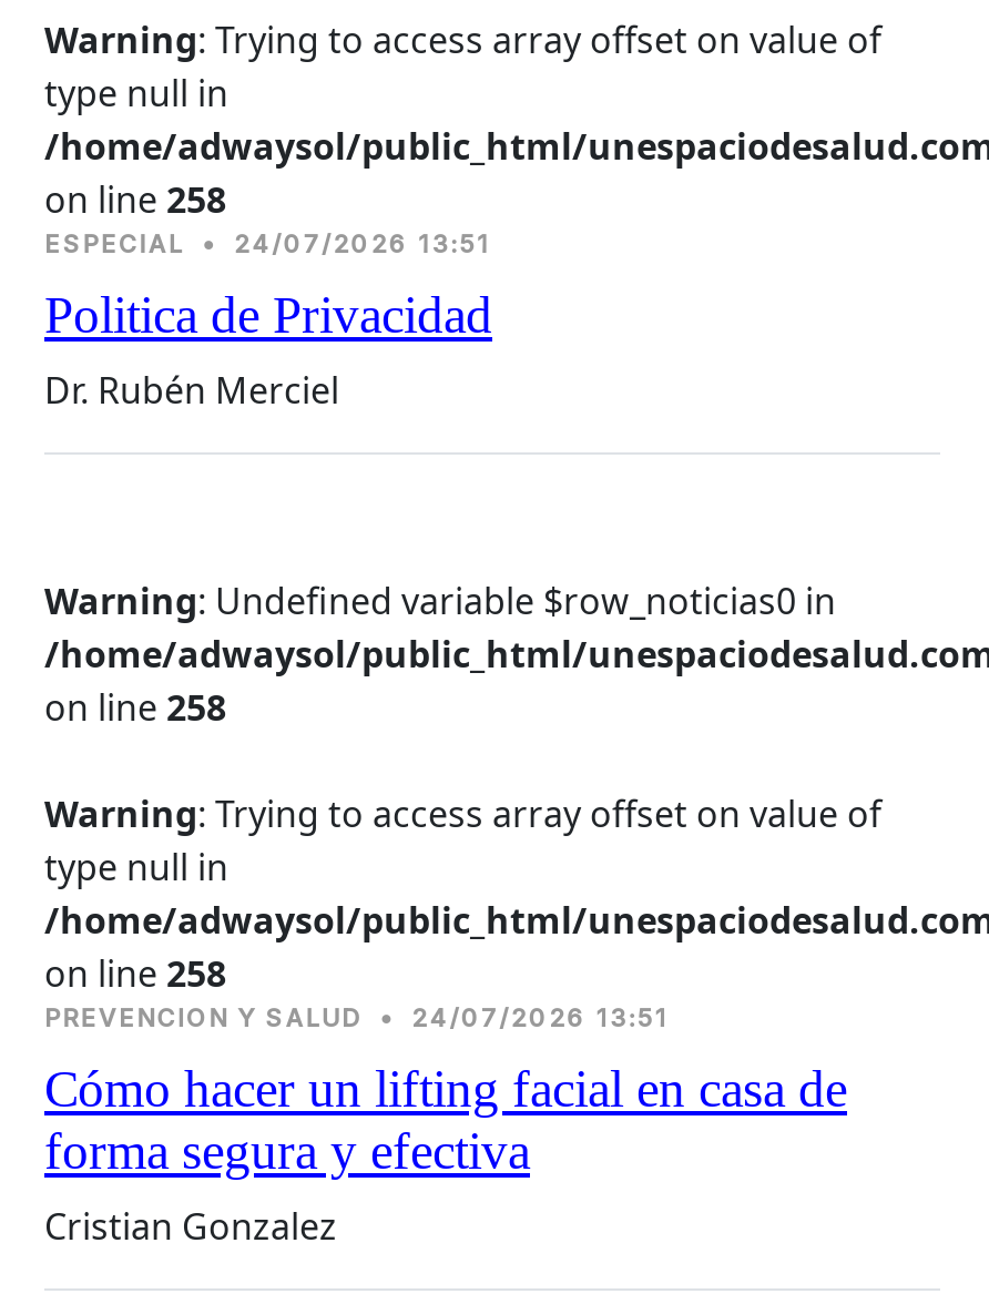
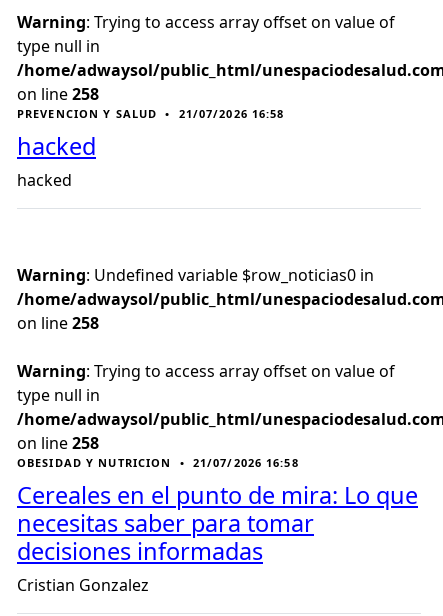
[44,229,492,415] ESPECIAL • 24/07/2026 13:51 | Politica de Privacidad | Dr. Rubén Merciel -> [17,106,284,191] PREVENCION Y SALUD • 21/07/2026 16:58 | hacked | hacked
[44,1003,847,1180] PREVENCION Y SALUD • 24/07/2026 13:51 | Cómo hacer un lifting facial en casa de | forma segura y efectiva -> [17,455,418,567] OBESIDAD Y NUTRICION • 21/07/2026 16:58 | Cereales en el punto de mira: Lo que | necesitas saber para tomar | decisiones informadas

